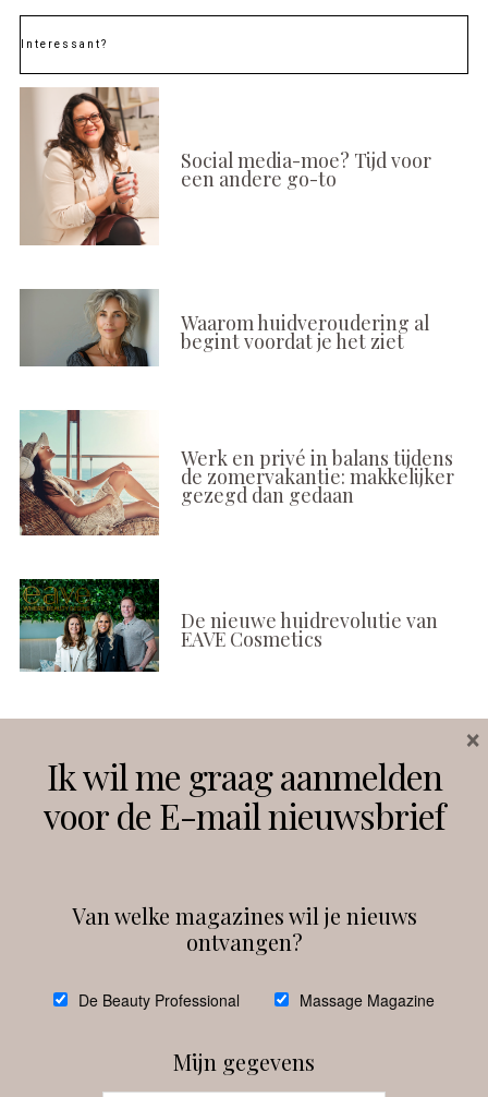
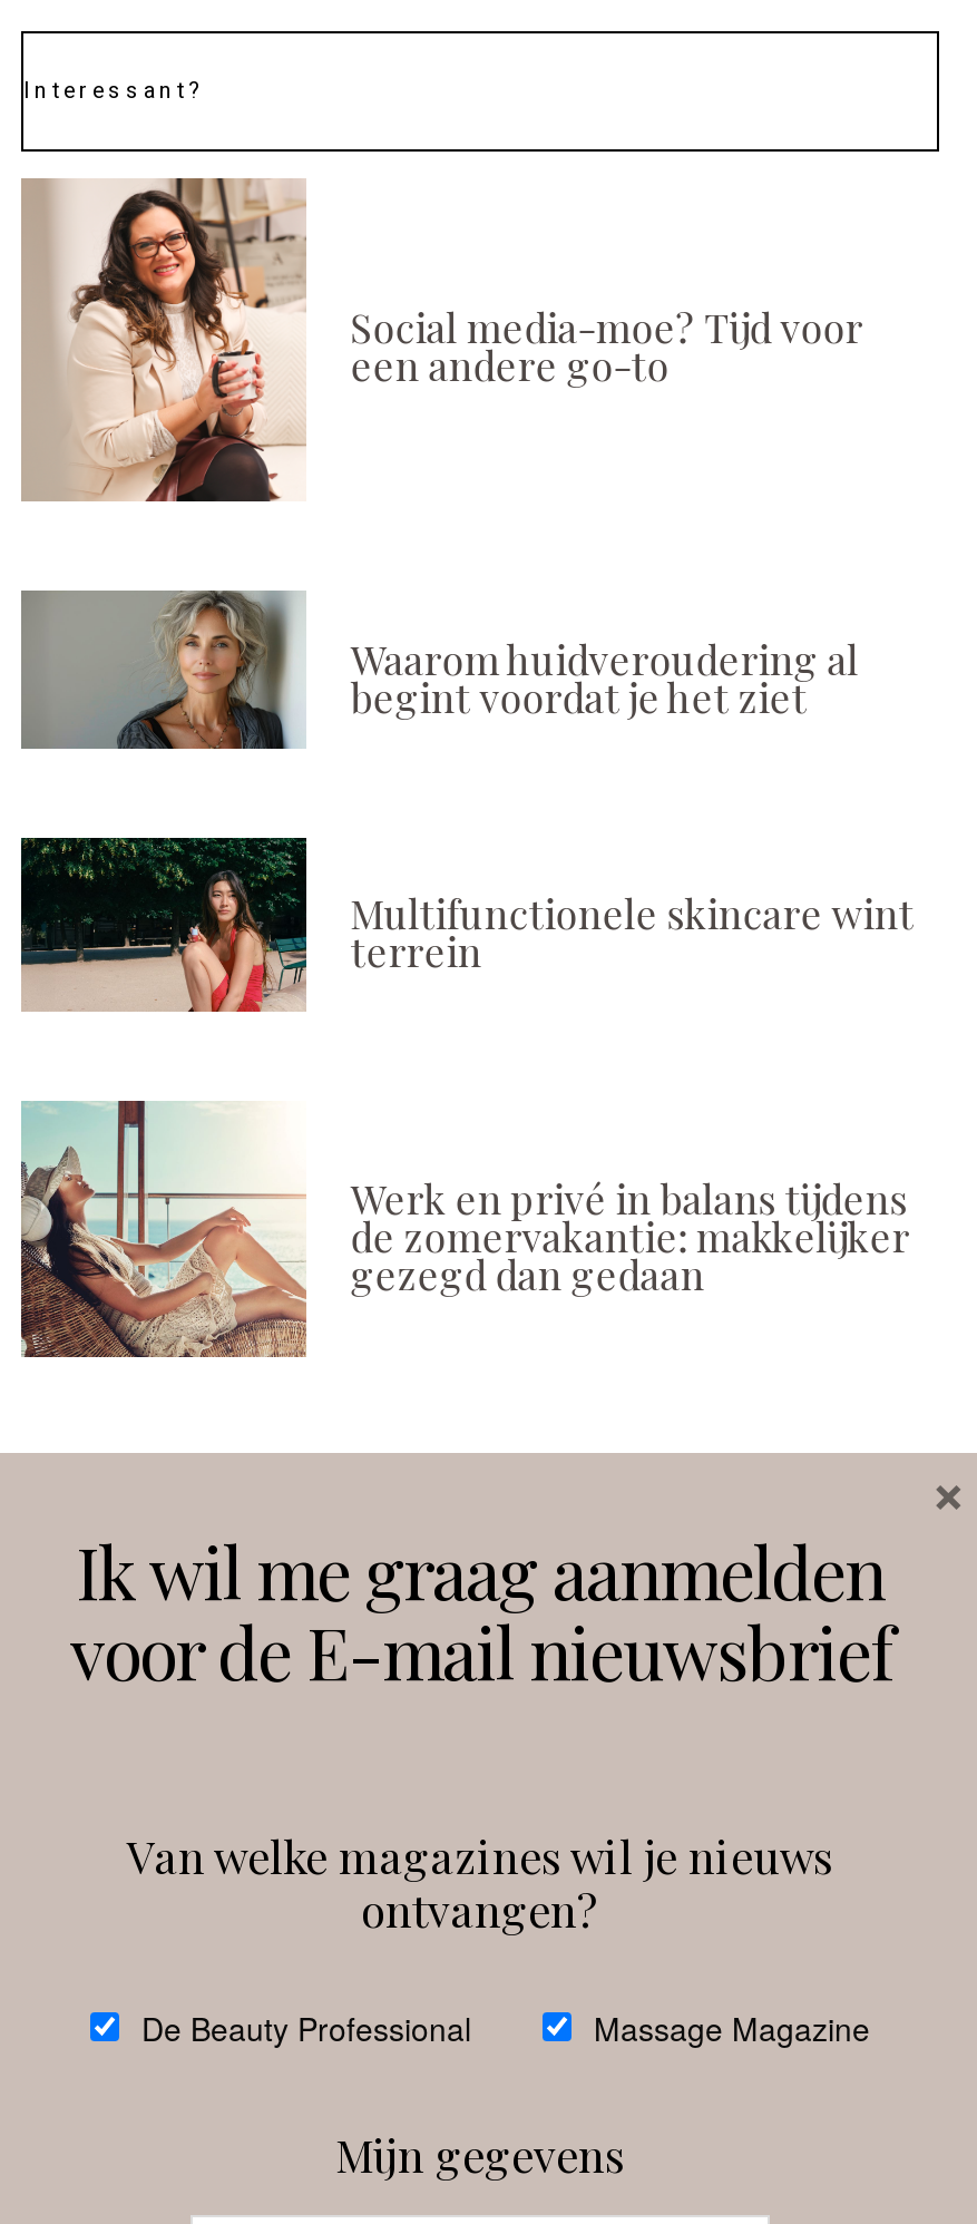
none -> [19,836,914,1014] [image] | Multifunctionele skincare wint | terrein
moved [17,409,454,538] -> [17,1099,909,1362]: [image] | Werk en privé in balans tijdens | de zomervakantie: makkelijker | gezegd dan gedaan
[19,578,438,672] [image] | De nieuwe huidrevolutie van | EAVE Cosmetics -> none

